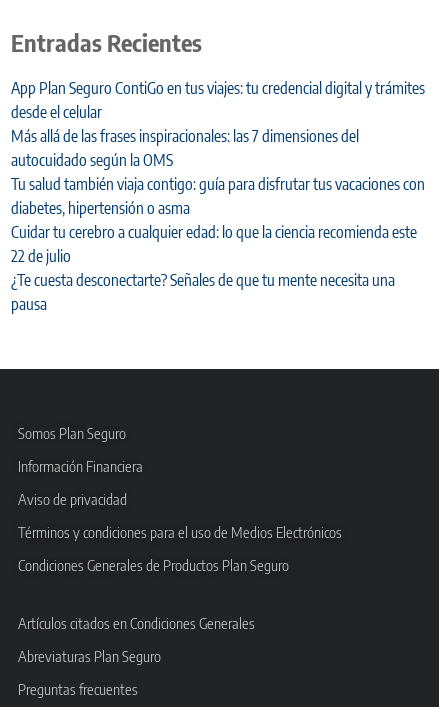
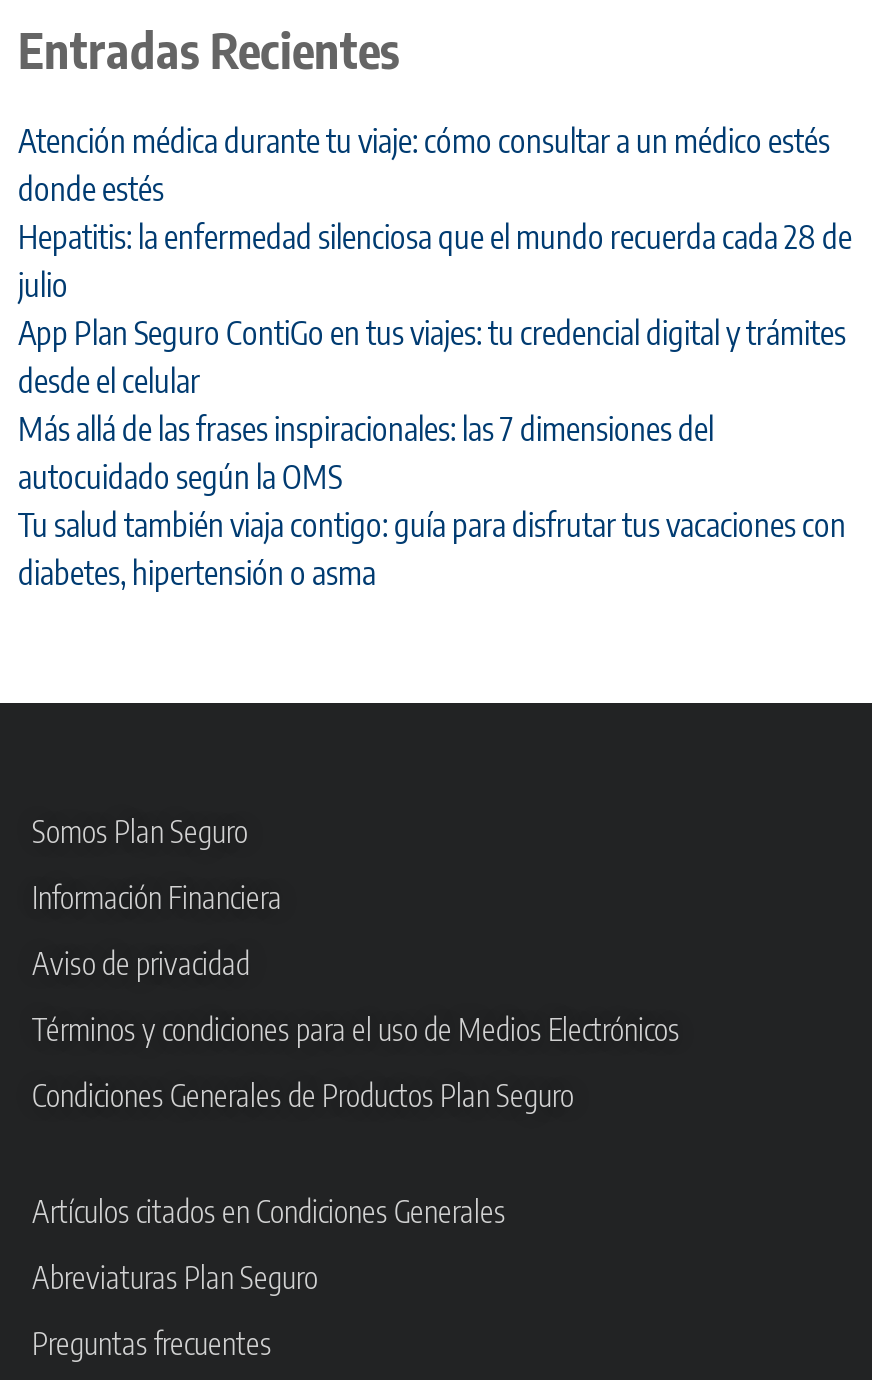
none -> [18,122,852,306] Atención médica durante tu viaje: cómo consultar a un médico estés | donde estés | Hepatitis: la enfermedad silenciosa que el mundo recuerda cada 28 de | julio
moved [11,78,425,218] -> [18,314,846,594]: App Plan Seguro ContiGo en tus viajes: tu credencial digital y trámites | desde el celular | Más allá de las frases inspiracionales: las 7 dimensiones del | autocuidado según la OMS | Tu salud también viaja contigo: guía para disfrutar tus vacaciones con | diabetes, hipertensión o asma
[11,222,417,314] Cuidar tu cerebro a cualquier edad: lo que la ciencia recomienda este | 22 de julio | ¿Te cuesta desconectarte? Señales de que tu mente necesita una | pausa -> none

